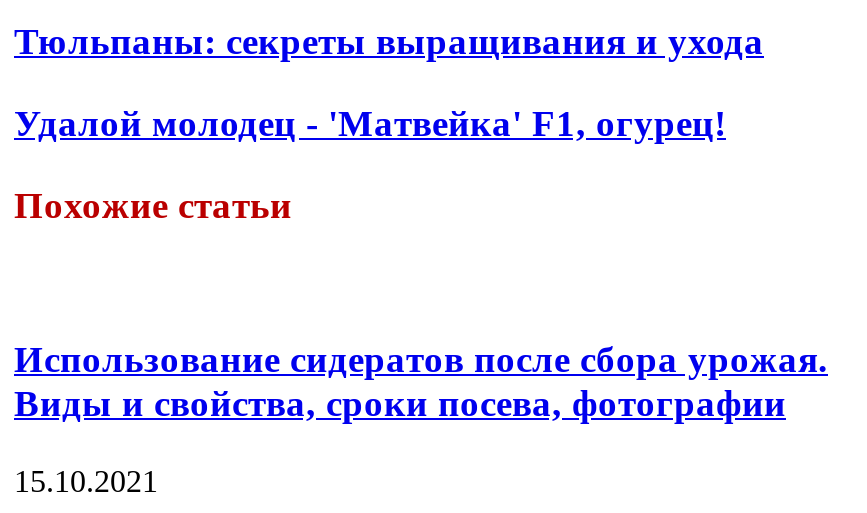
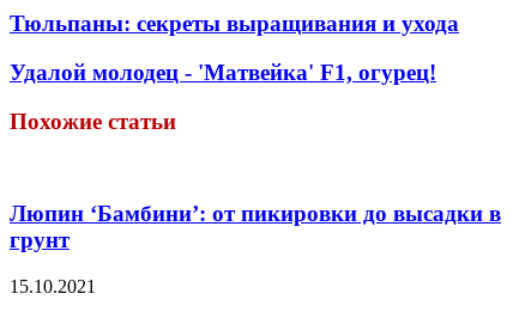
[14,338,828,424] Использование сидератов после сбора урожая. | Виды и свойства, сроки посева, фотографии -> [10,201,501,252] Люпин ‘Бамбини’: от пикировки до высадки в | грунт

